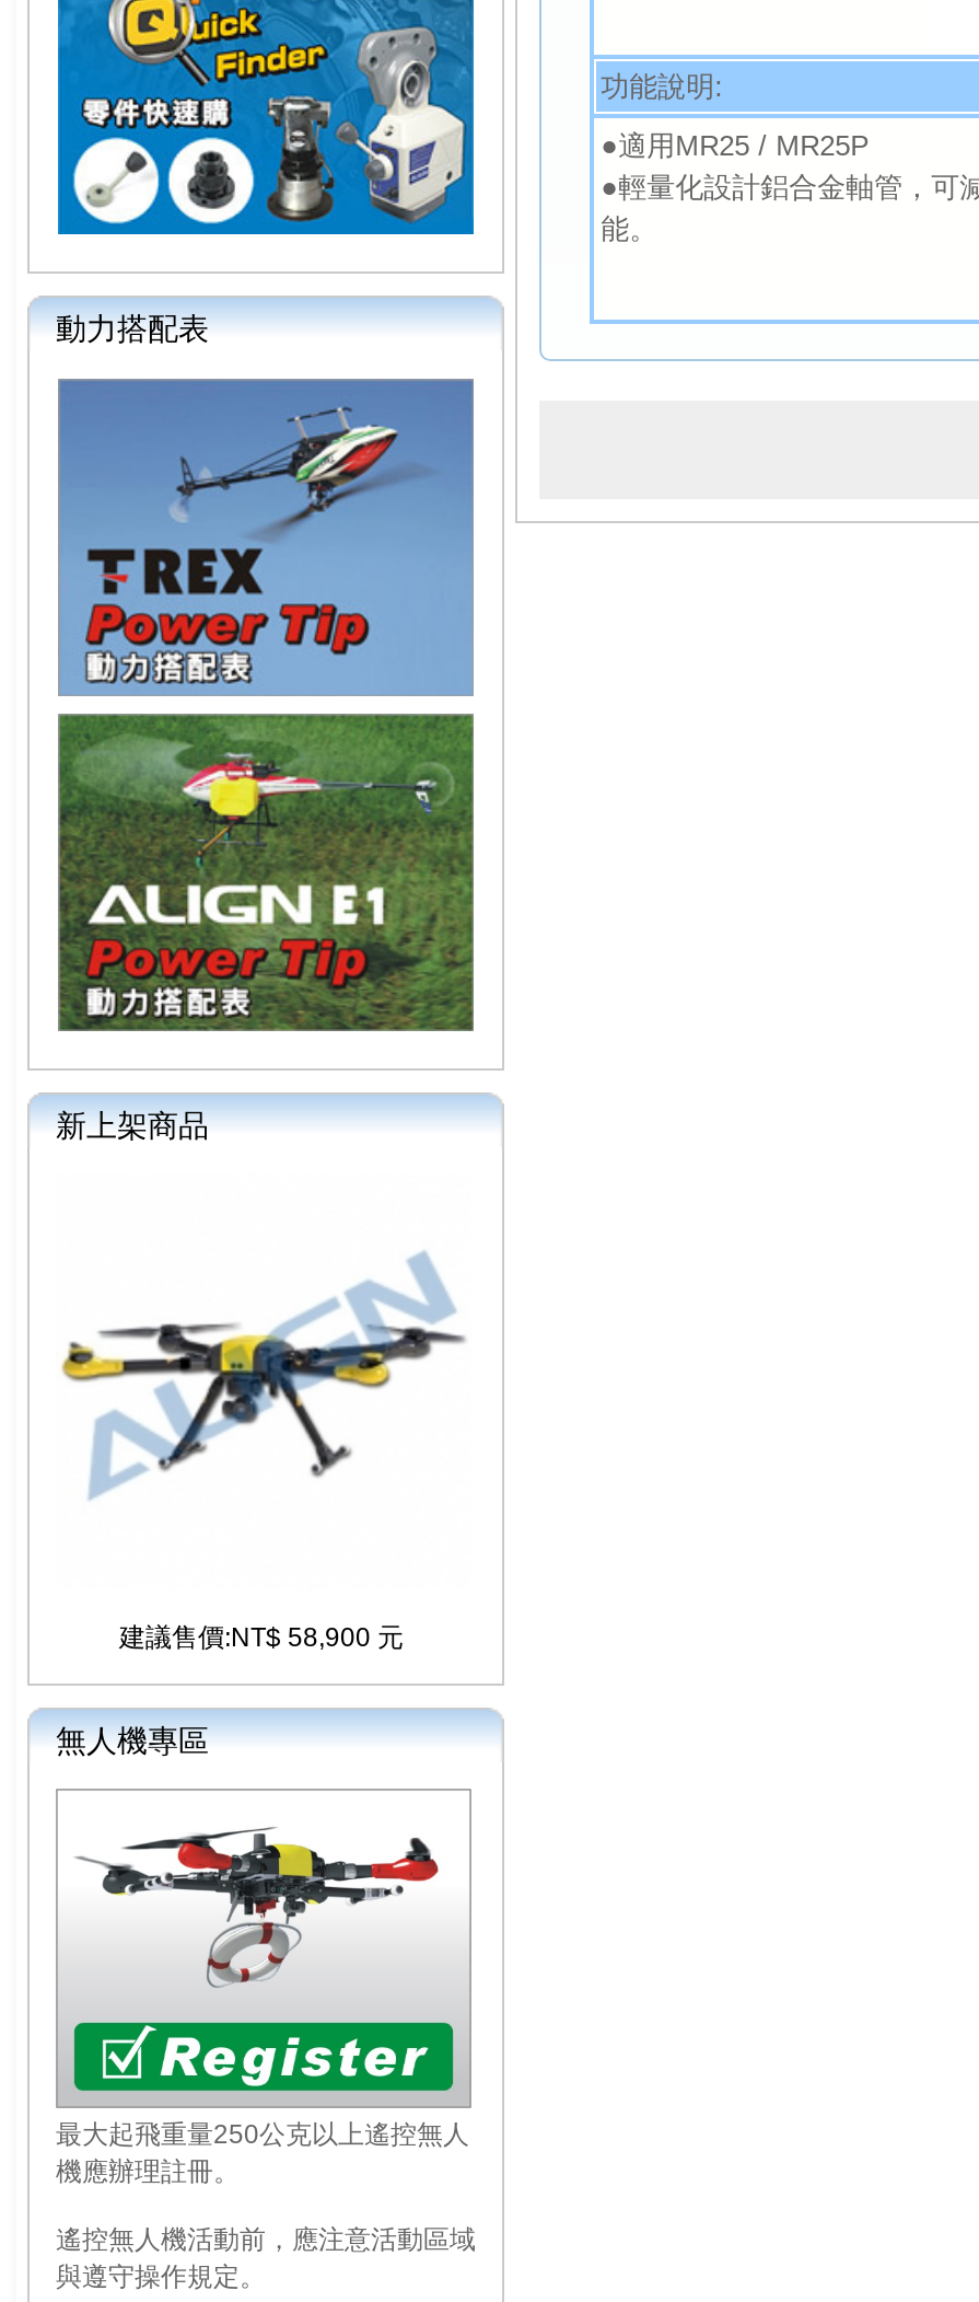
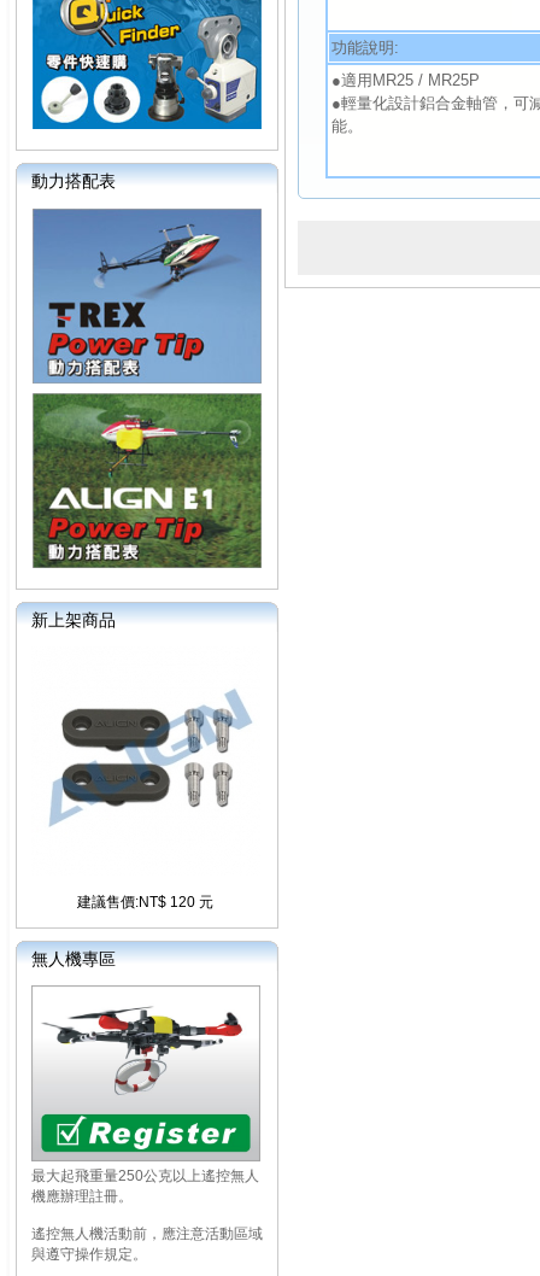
[60,1287,465,1478] [image] -> [35,708,256,813] [image]
[119,1622,404,1653] 建議售價:NT$ 58,900 元 -> [77,894,213,911] 建議售價:NT$ 120 元

